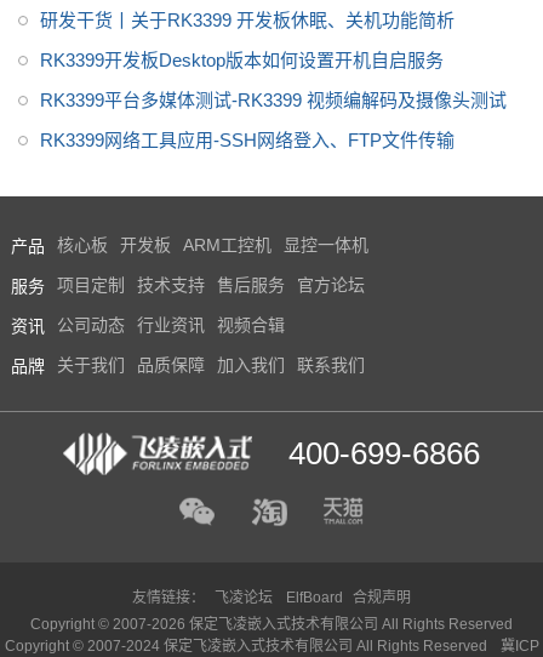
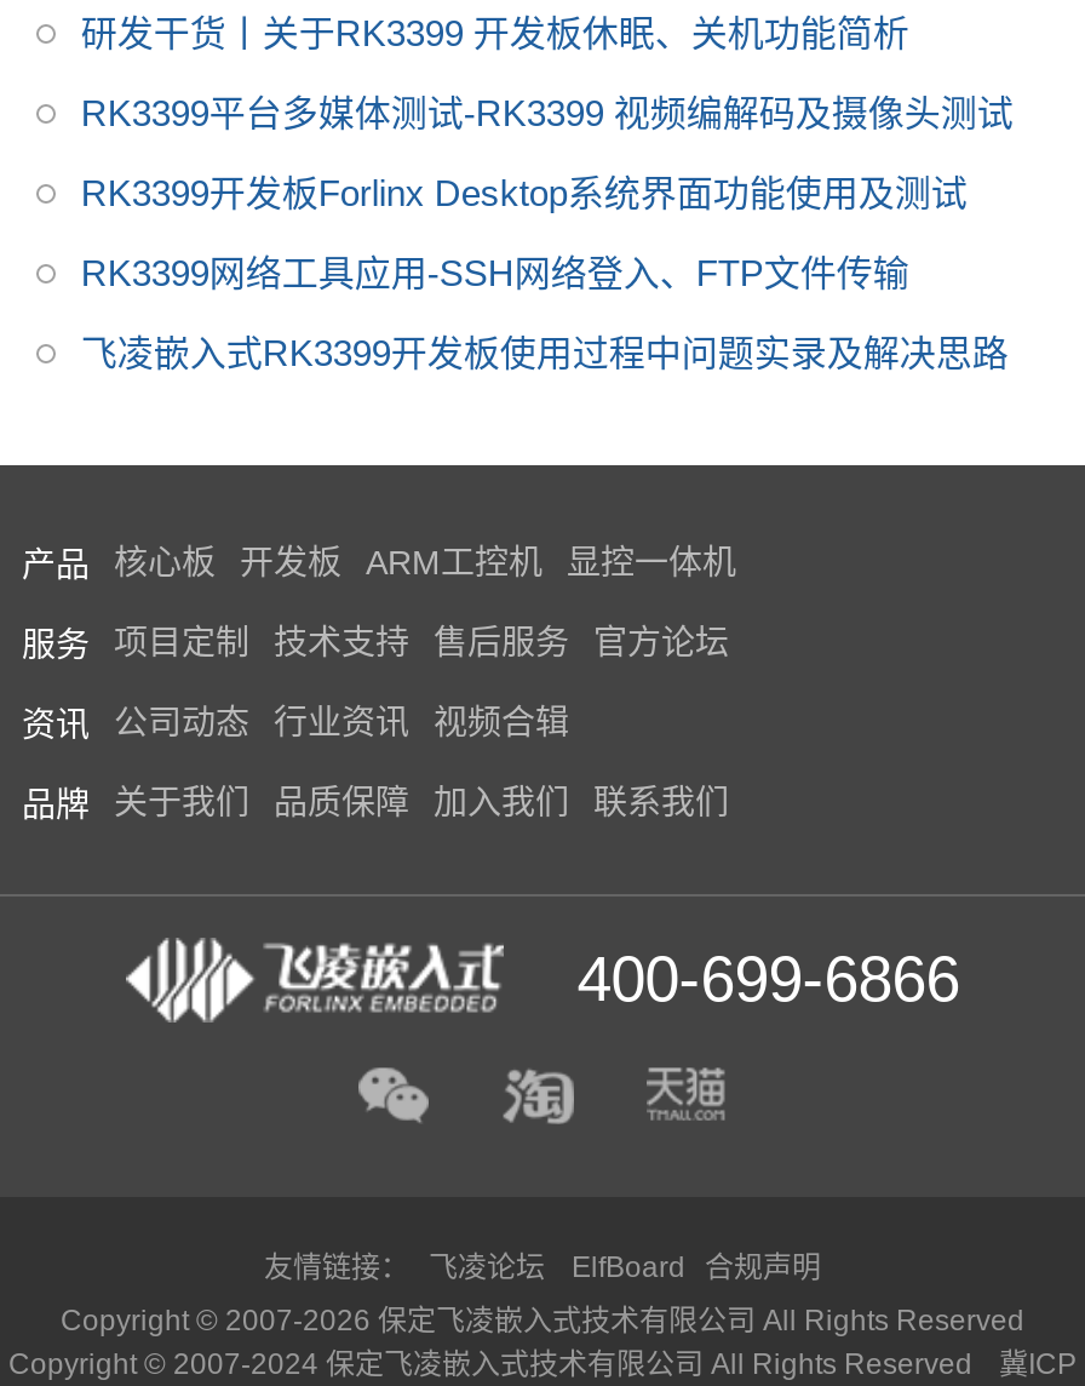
[40,50,444,70] RK3399开发板Desktop版本如何设置开机自启服务 -> none
moved [40,90,507,110] -> [81,92,1013,133]: RK3399平台多媒体测试-RK3399 视频编解码及摄像头测试
none -> [81,172,967,213] RK3399开发板Forlinx Desktop系统界面功能使用及测试
none -> [81,332,1008,373] 飞凌嵌入式RK3399开发板使用过程中问题实录及解决思路

